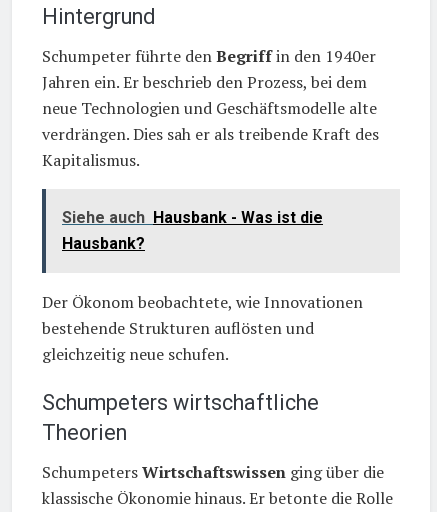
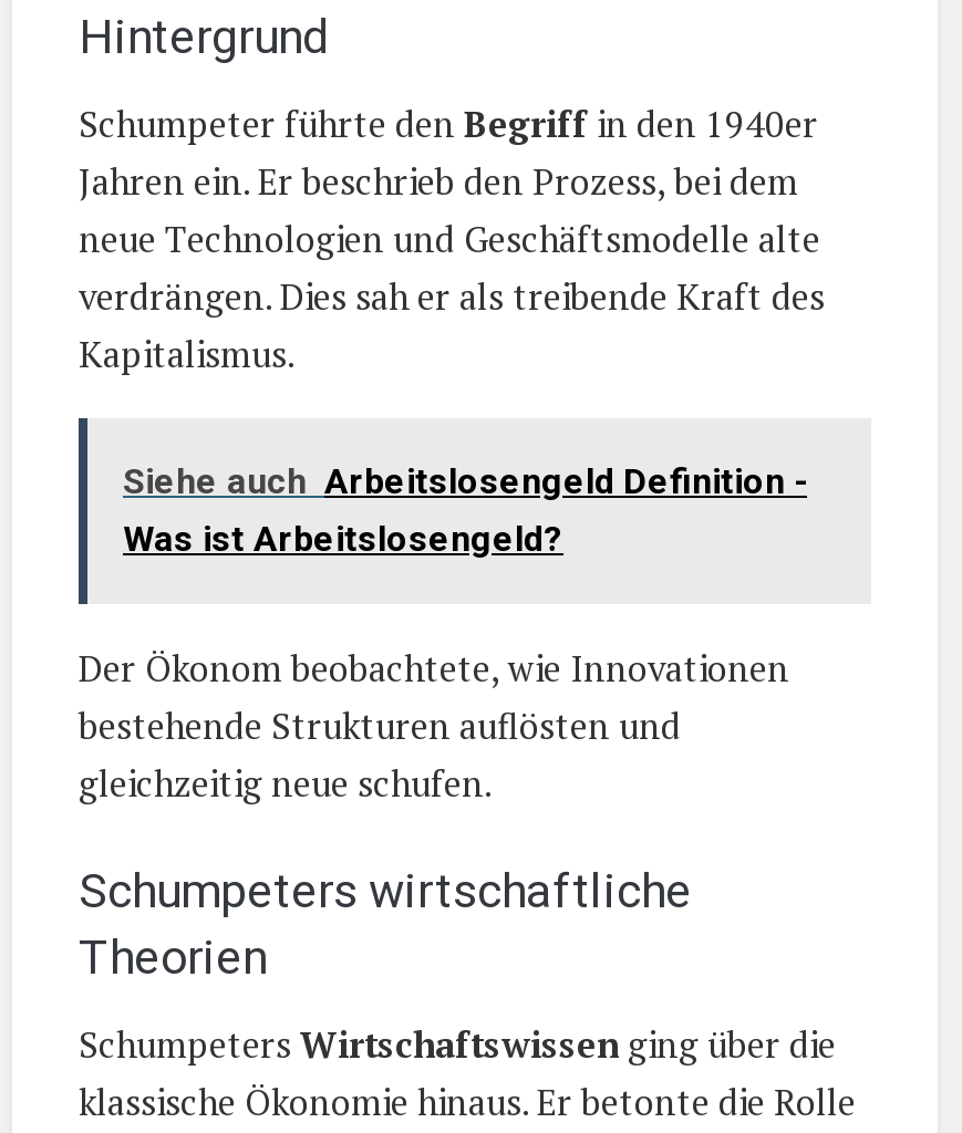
[62,207,323,252] Siehe auch Hausbank - Was ist die | Hausbank? -> [123,459,807,559] Siehe auch Arbeitslosengeld Definition - | Was ist Arbeitslosengeld?

